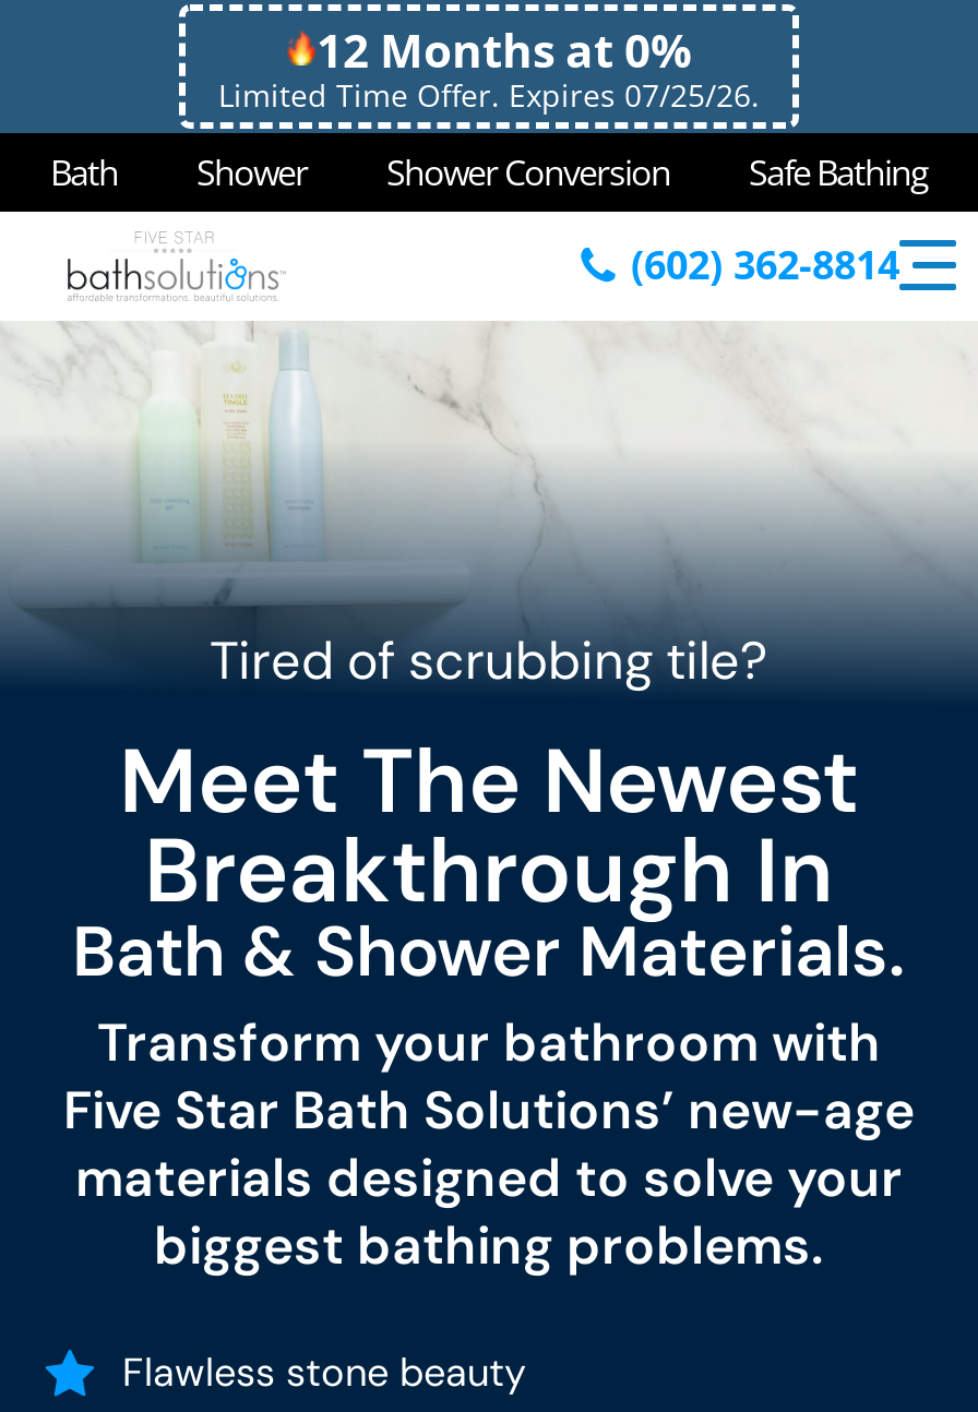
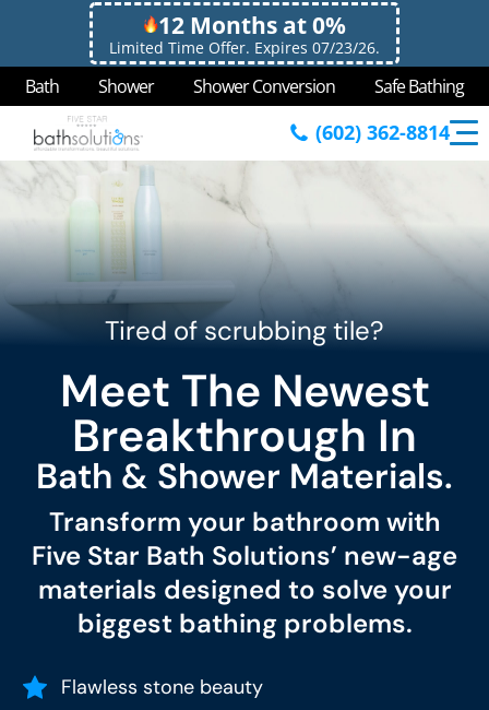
[218,74,760,116] Limited Time Offer. Expires 07/25/26. -> [109,37,380,58] Limited Time Offer. Expires 07/23/26.

